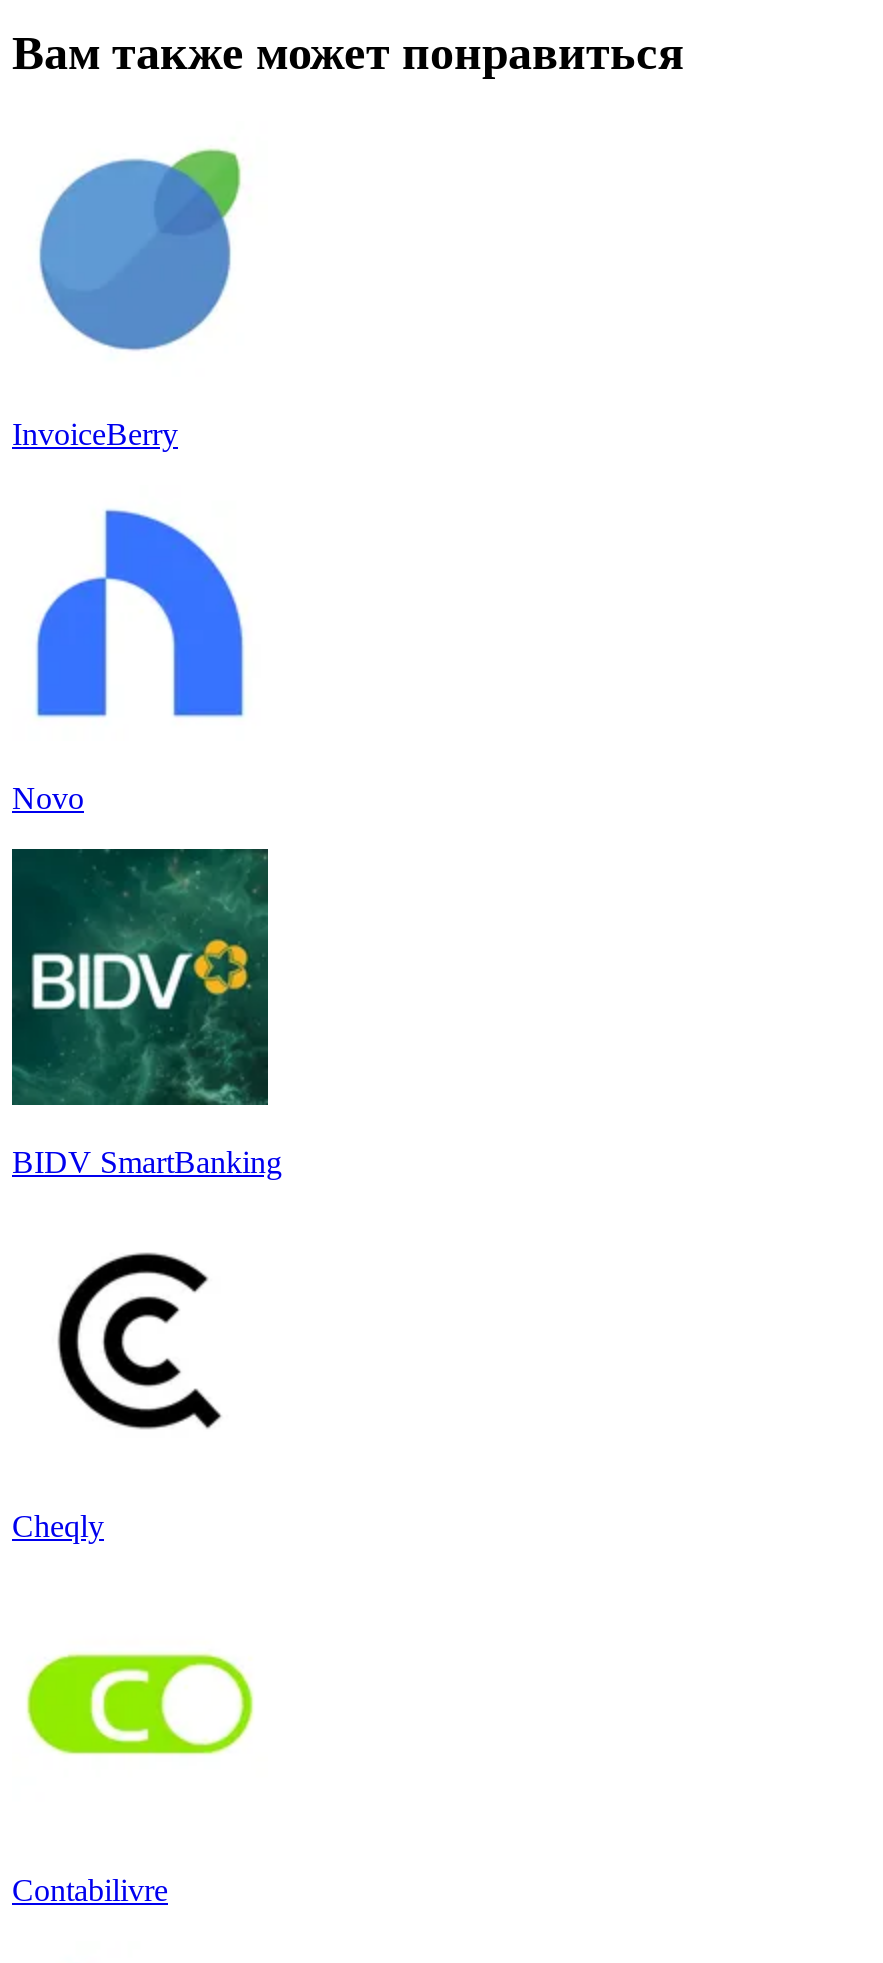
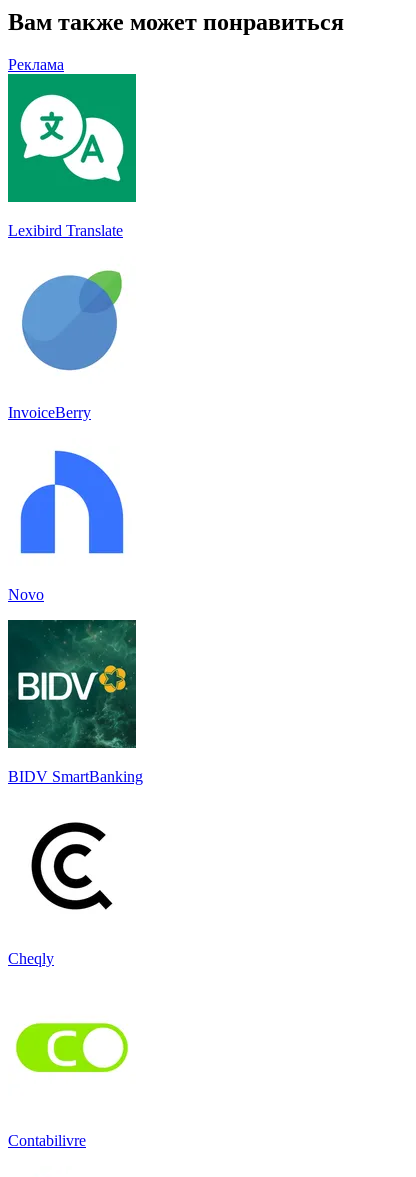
none -> [7,73,137,239] [image] | Lexibird Translate
none -> [8,56,64,73] Реклама

